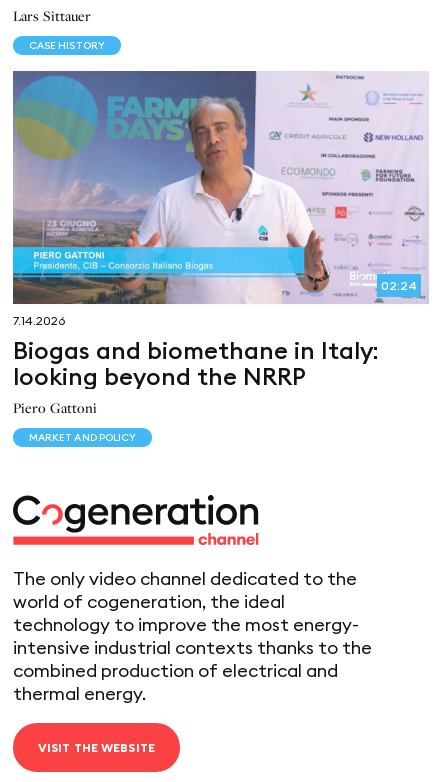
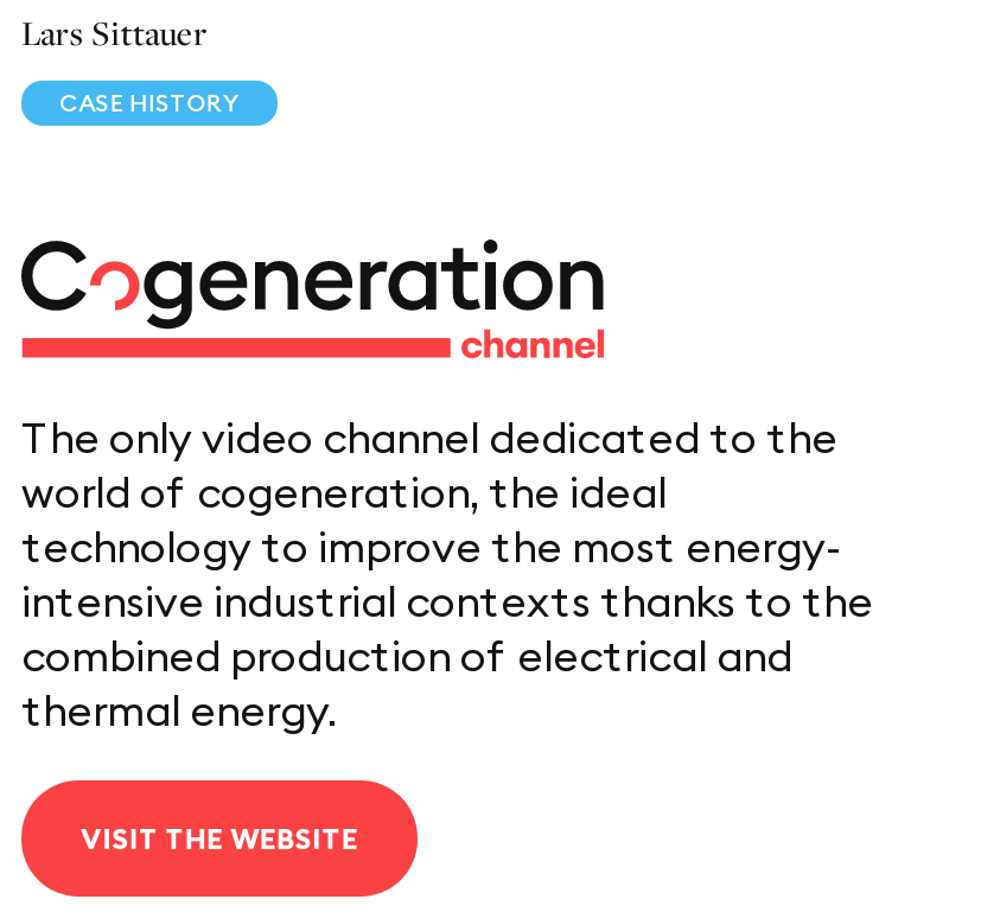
[12,70,429,444] [image] | 02:24 | 7.14.2026 | Biogas and biomethane in Italy: | looking beyond the NRRP | Piero Gattoni | MARKET AND POLICY -> none

